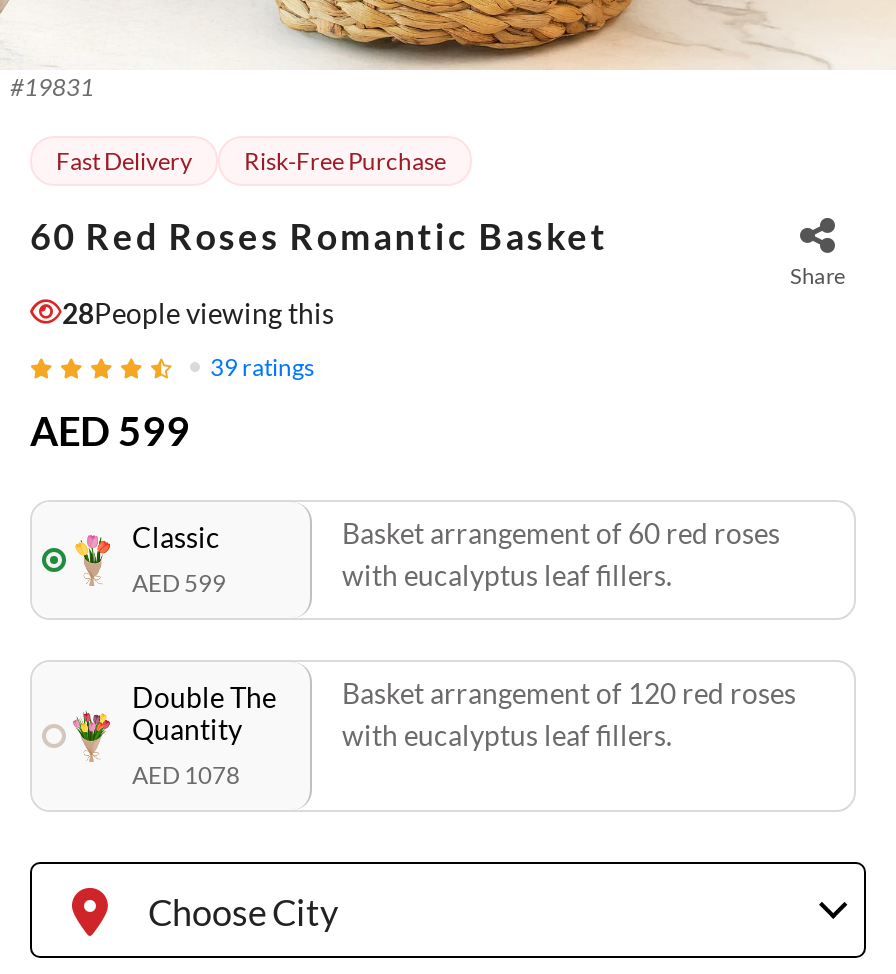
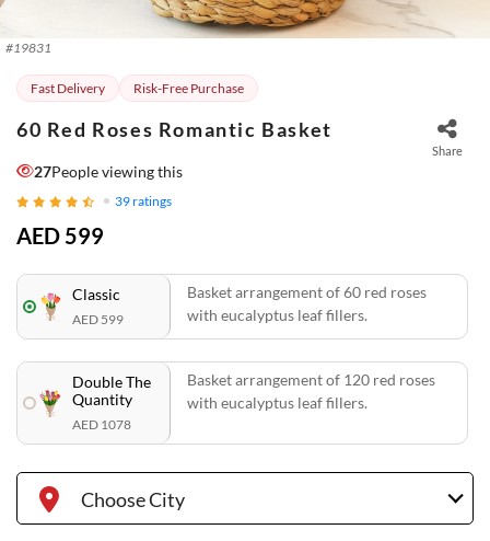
[62,295,334,329] 28People viewing this -> [34,162,183,180] 27People viewing this

